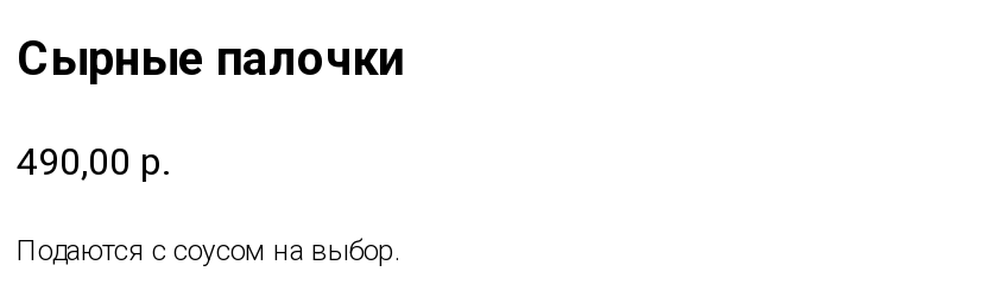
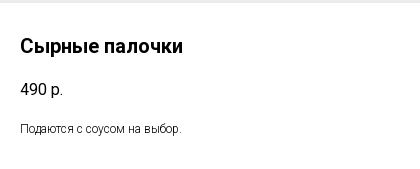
[17,140,169,185] 490,00 р. -> [20,80,63,99] 490 р.

